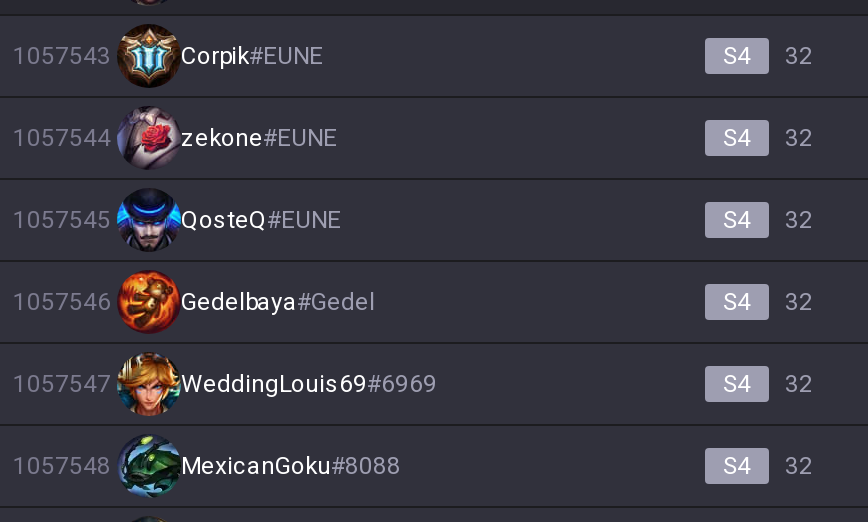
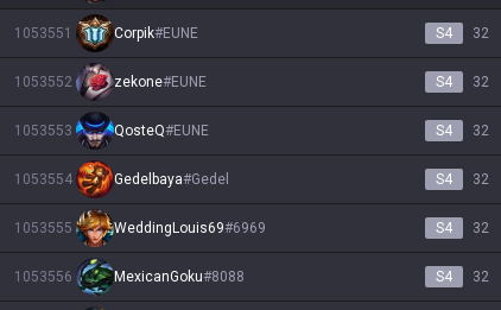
[13,42,111,70] 1057543 -> [14,25,72,42] 1053551
[13,124,111,152] 1057544 -> [14,74,72,90] 1053552
[13,206,111,234] 1057545 -> [14,122,72,139] 1053553
[13,288,111,316] 1057546 -> [14,171,72,188] 1053554
[13,370,111,398] 1057547 -> [14,220,72,236] 1053555
[13,452,111,480] 1057548 -> [14,268,72,285] 1053556

